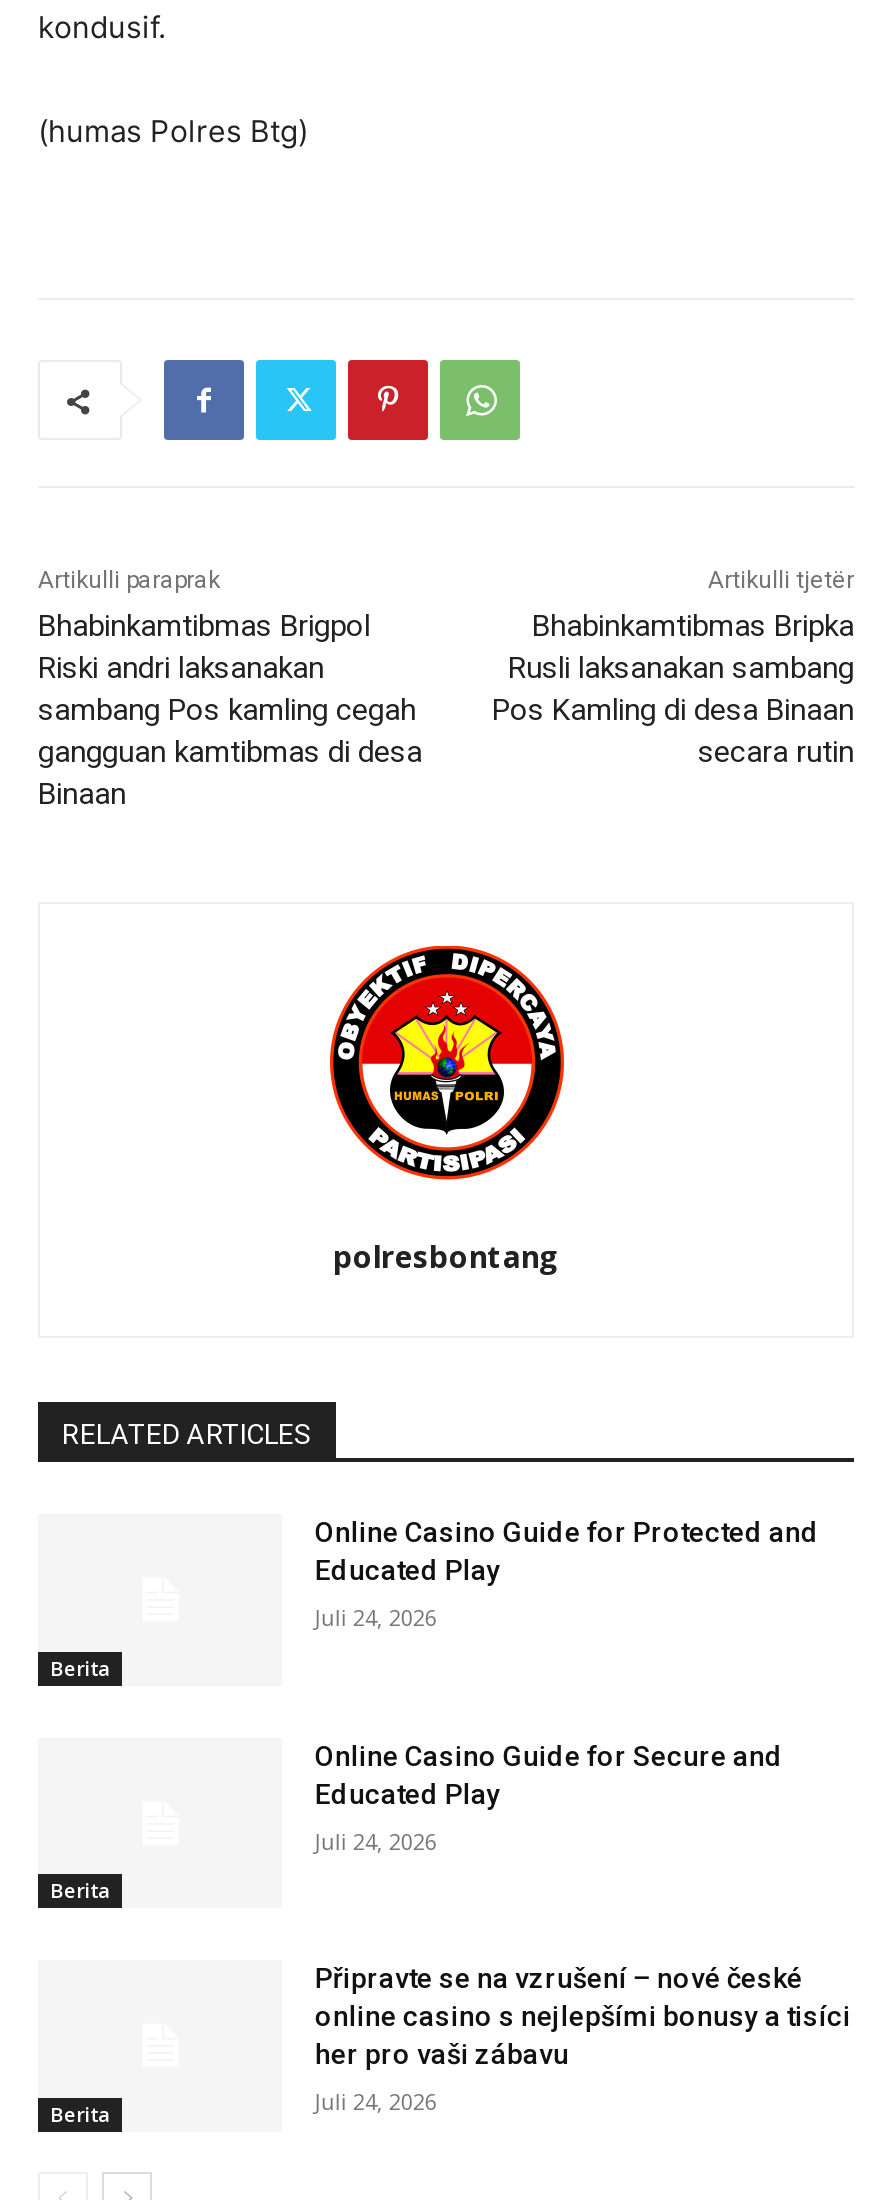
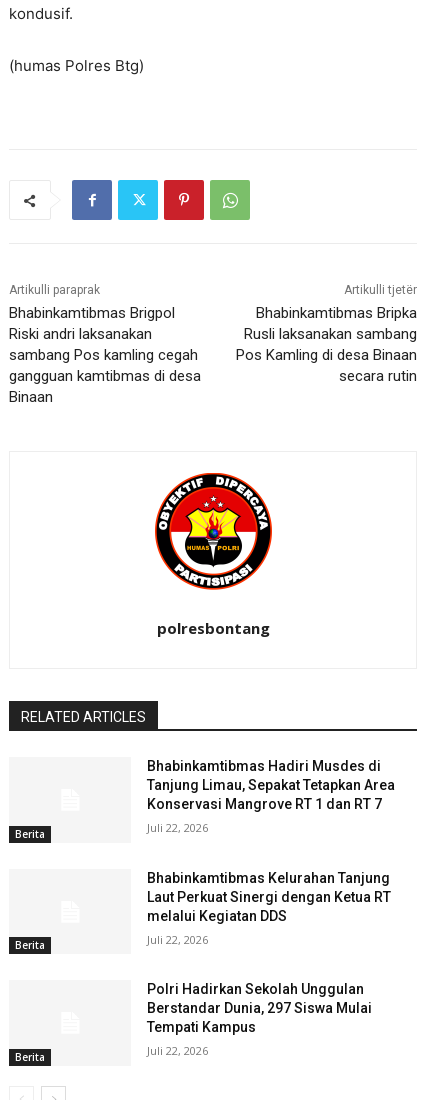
[315,1516,819,1586] Online Casino Guide for Protected and | Educated Play -> [147,758,395,812] Bhabinkamtibmas Hadiri Musdes di | Tanjung Limau, Sepakat Tetapkan Area | Konservasi Mangrove RT 1 dan RT 7
[315,1602,437,1632] Juli 24, 2026 -> [147,820,208,835] Juli 22, 2026
[315,1739,783,1809] Online Casino Guide for Secure and | Educated Play -> [147,870,391,924] Bhabinkamtibmas Kelurahan Tanjung | Laut Perkuat Sinergi dengan Ketua RT | melalui Kegiatan DDS
[315,1825,437,1855] Juli 24, 2026 -> [147,932,208,947] Juli 22, 2026
[315,1963,851,2071] Připravte se na vzrušení – nové české | online casino s nejlepšími bonusy a tisíci | her pro vaši zábavu -> [147,981,372,1035] Polri Hadirkan Sekolah Unggulan | Berstandar Dunia, 297 Siswa Mulai | Tempati Kampus
[315,2087,437,2117] Juli 24, 2026 -> [147,1043,208,1058] Juli 22, 2026

